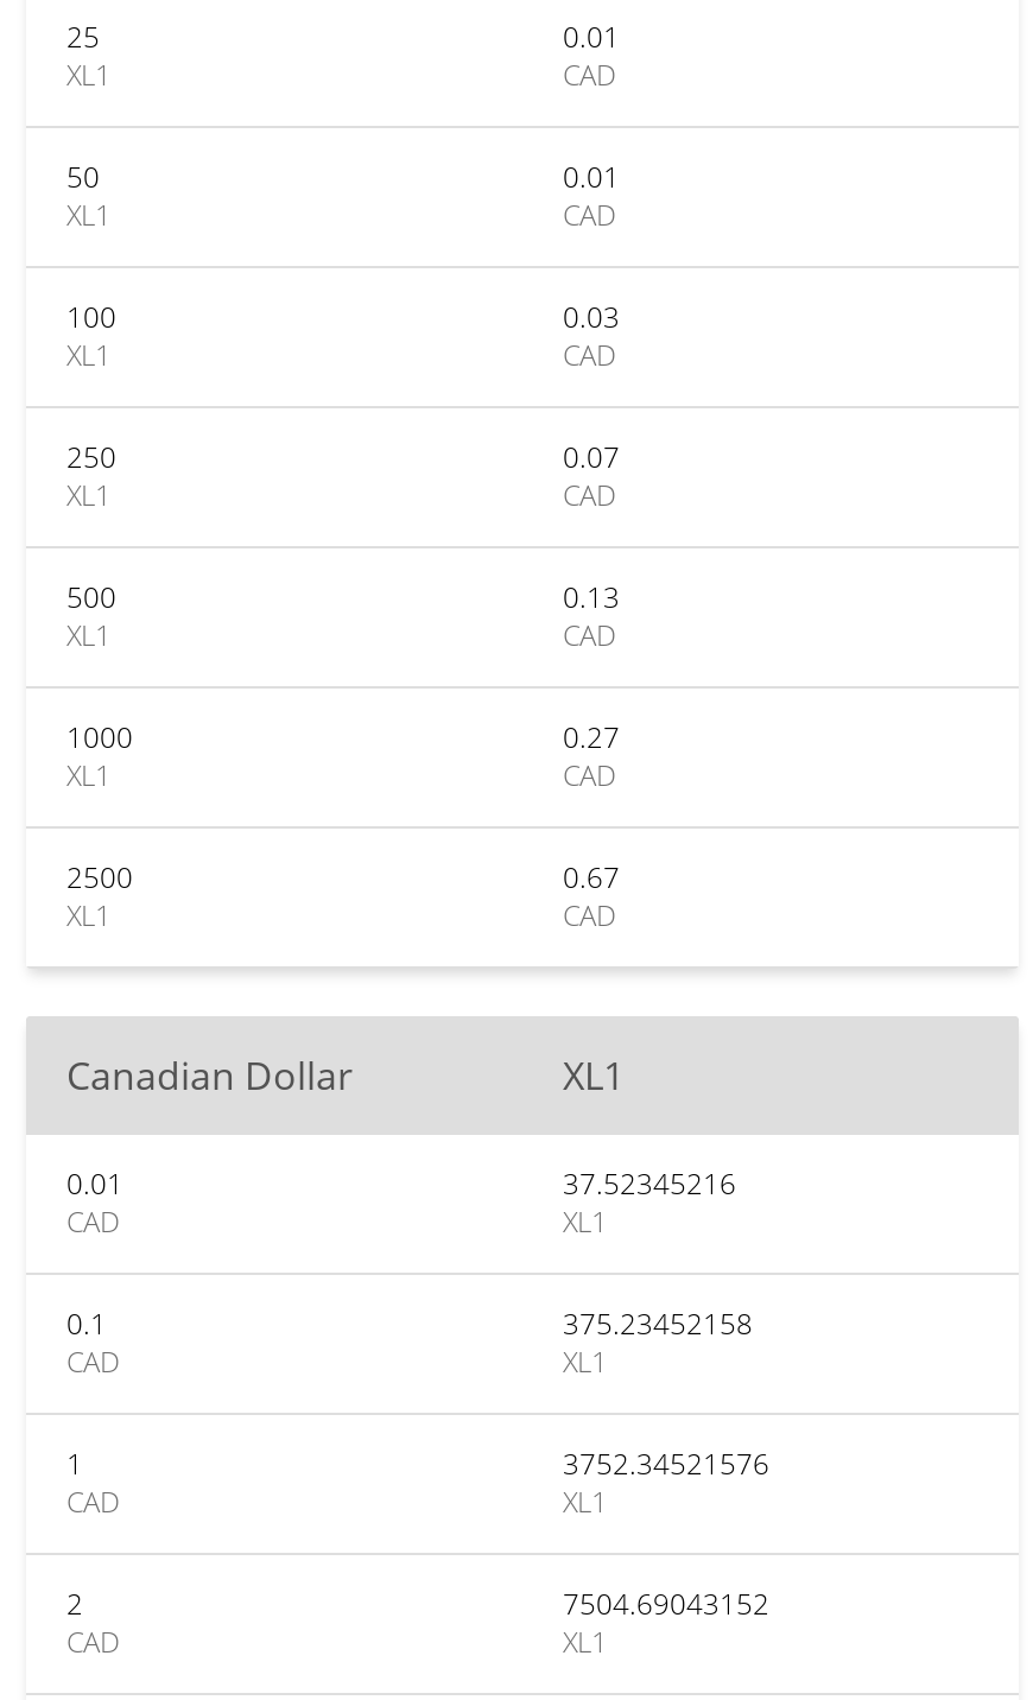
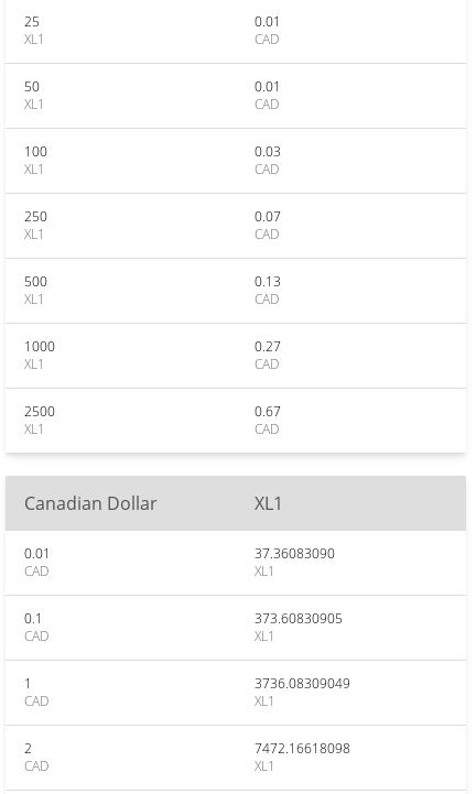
[563,1163,736,1204] 37.52345216 -> [255,544,335,563] 37.36083090
[563,1303,753,1344] 375.23452158 -> [255,609,343,628] 373.60830905
[563,1444,769,1484] 3752.34521576 -> [255,674,350,693] 3736.08309049
[563,1584,769,1624] 7504.69043152 -> [255,739,350,758] 7472.16618098

